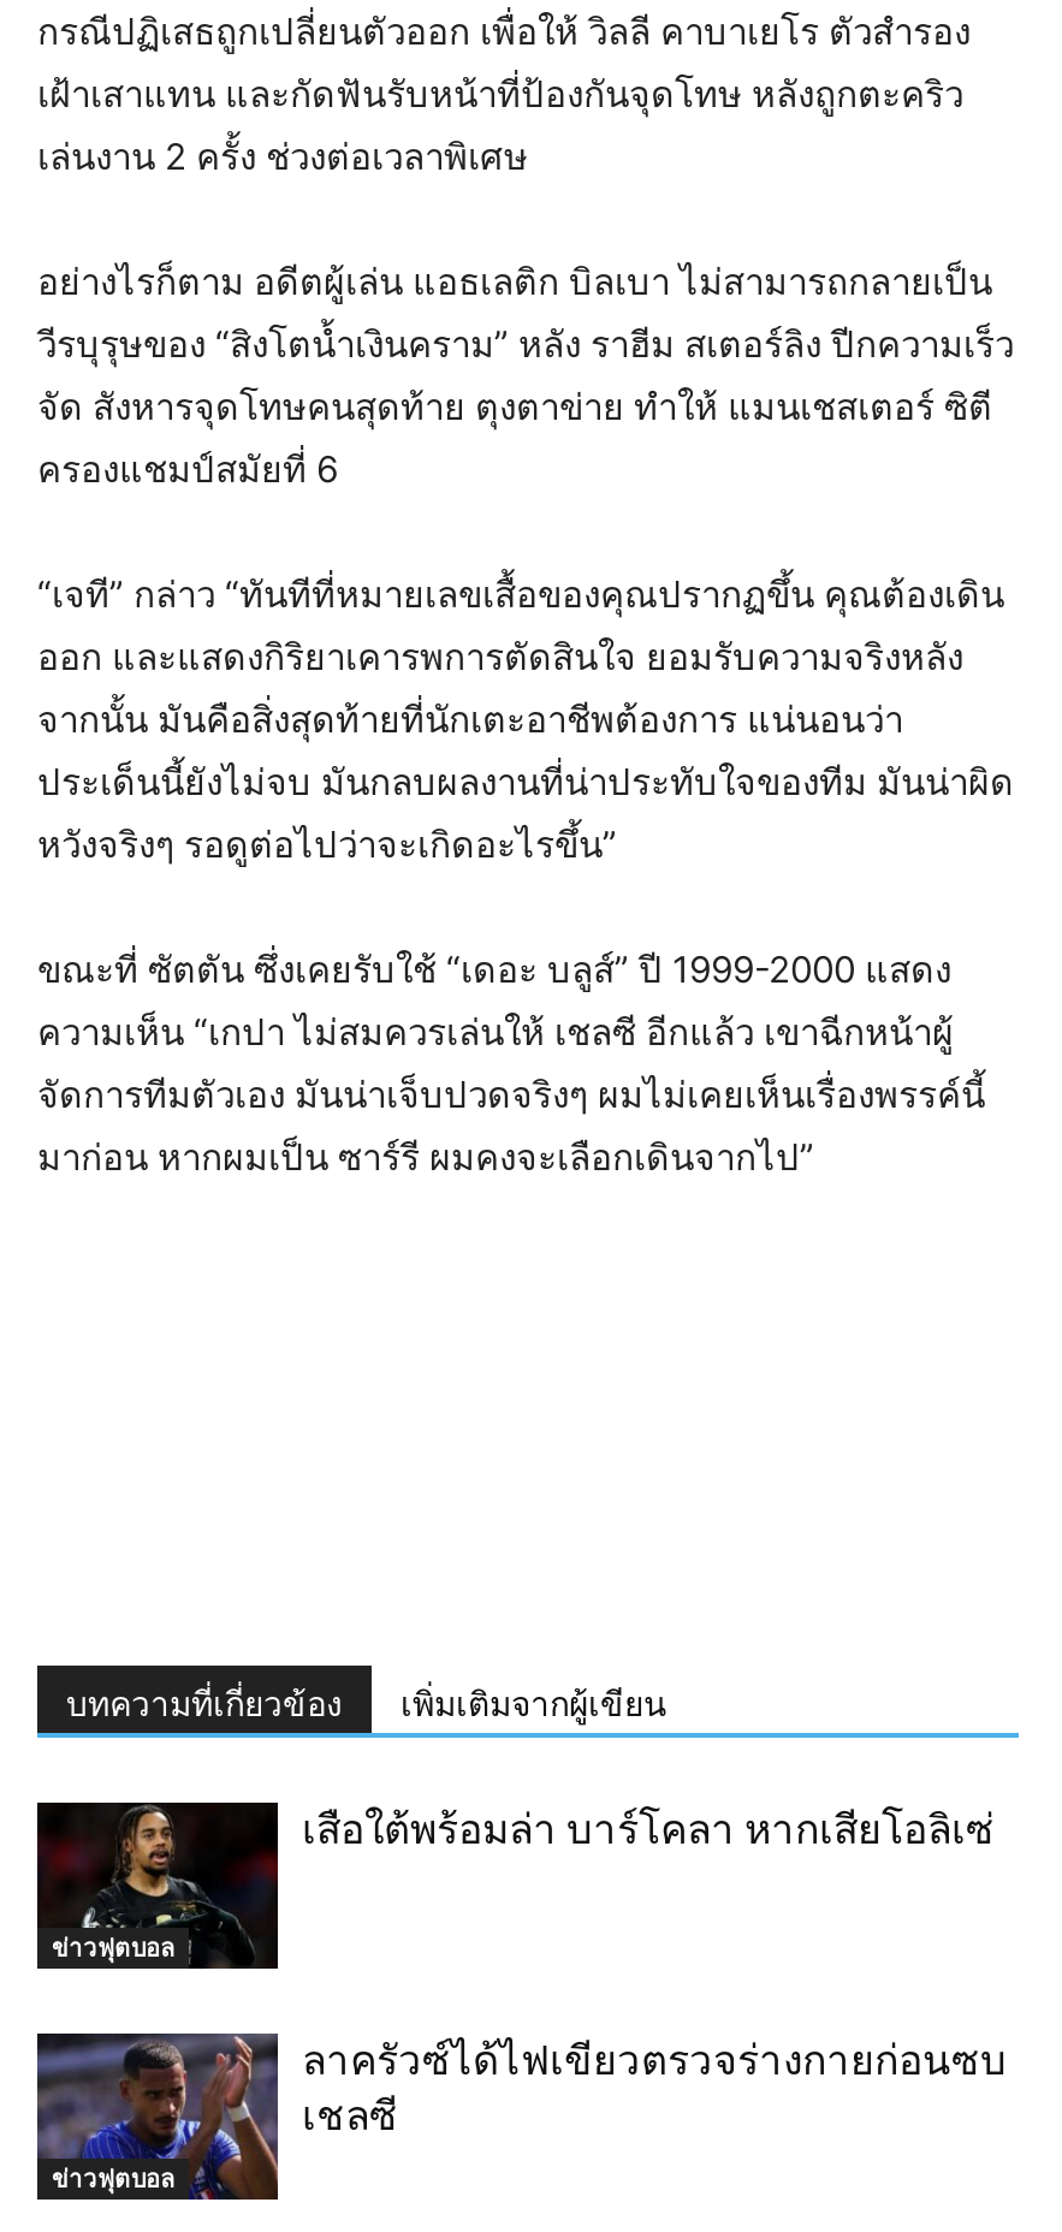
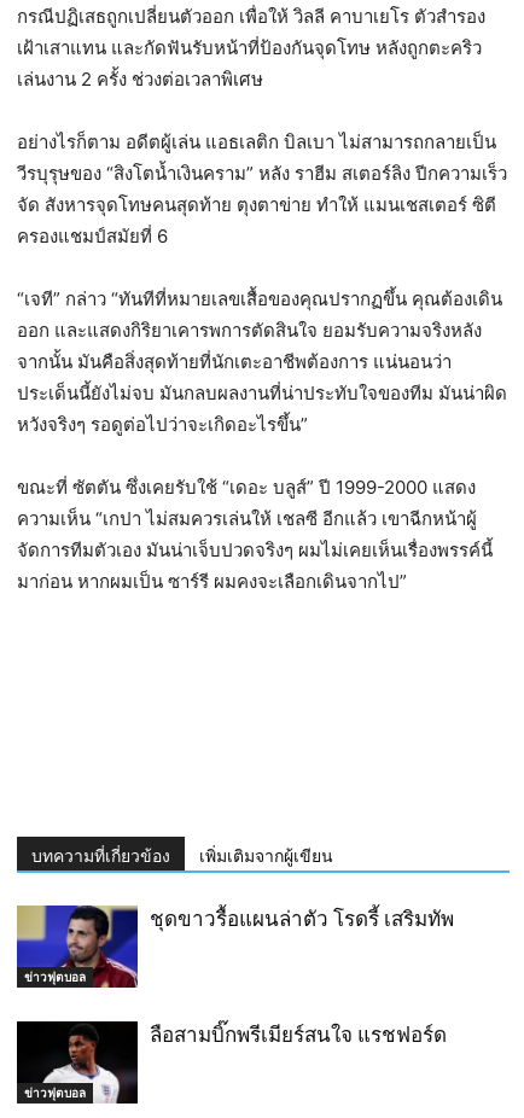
[35,1801,995,1972] [image] | เสือใต้พร้อมล่า บาร์โคลา หากเสียโอลิเซ่ -> [16,906,454,989] [image] | ชุดขาวรื้อแผนล่าตัว โรดรี้ เสริมทัพ
[35,2032,1007,2203] [image] | ลาครัวซ์ได้ไฟเขียวตรวจร่างกายก่อนซบ | เชลซี -> [16,1020,447,1105] [image] | ลือสามบิ๊กพรีเมียร์สนใจ แรชฟอร์ด

